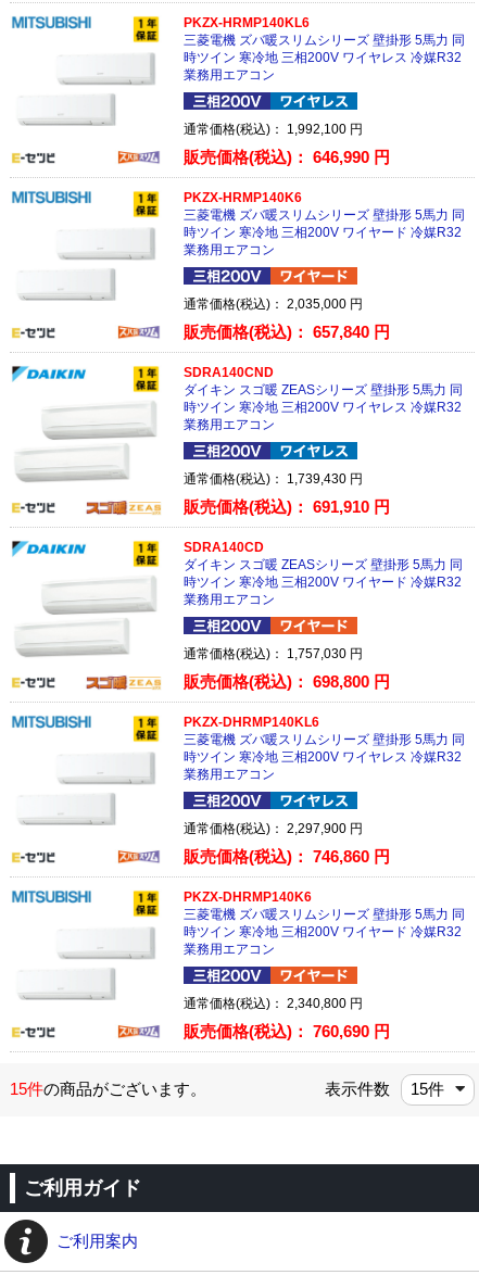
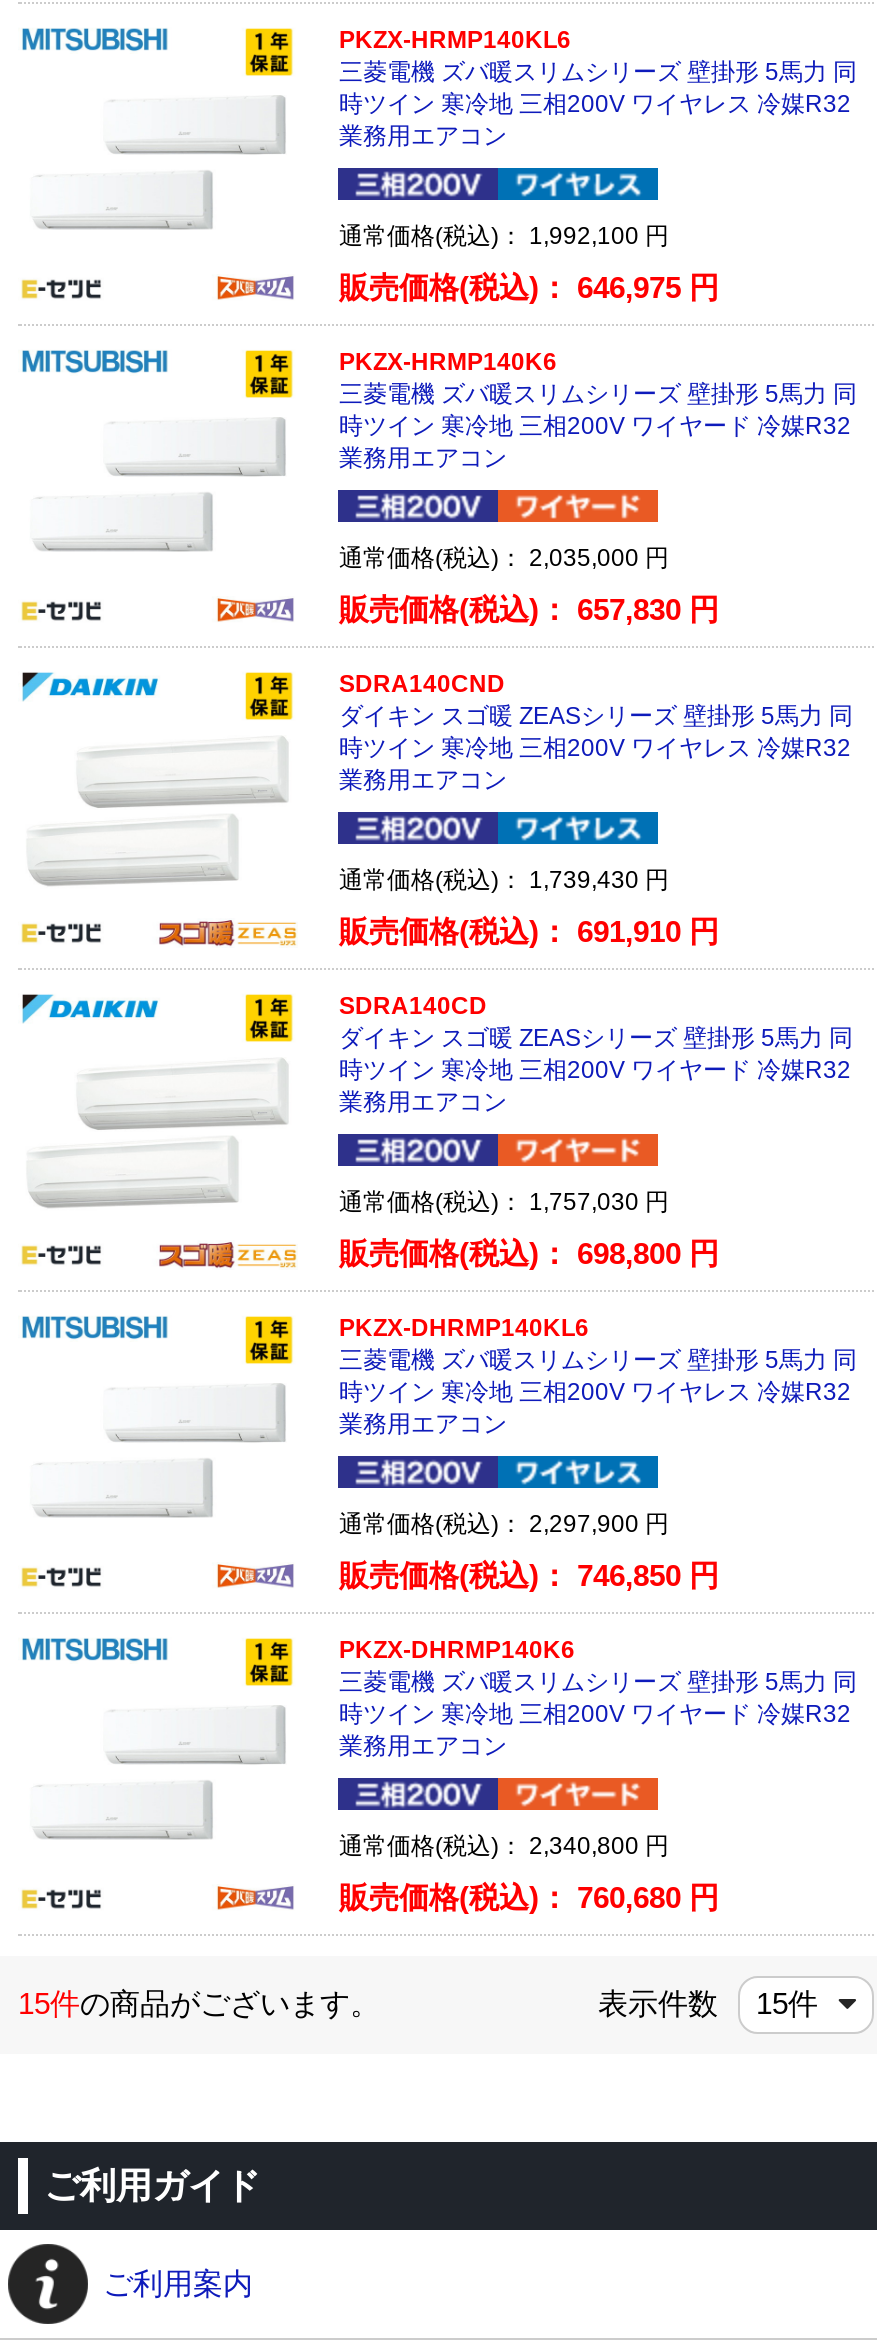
[184,148,390,167] 販売価格(税込)：646,990円 -> [339,271,719,305] 販売価格(税込)：646,975円
[184,323,390,342] 販売価格(税込)：657,840円 -> [339,593,719,627] 販売価格(税込)：657,830円
[184,848,390,866] 販売価格(税込)：746,860円 -> [339,1559,719,1593] 販売価格(税込)：746,850円
[184,1022,390,1041] 販売価格(税込)：760,690円 -> [339,1881,719,1915] 販売価格(税込)：760,680円

